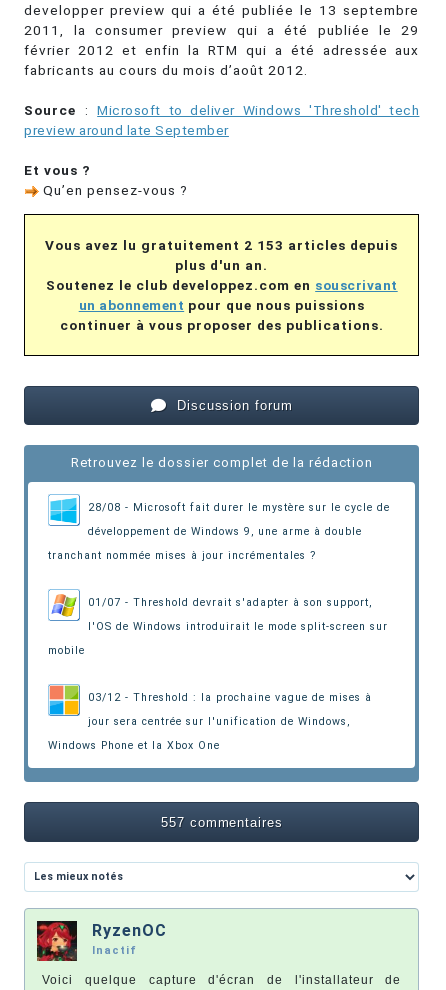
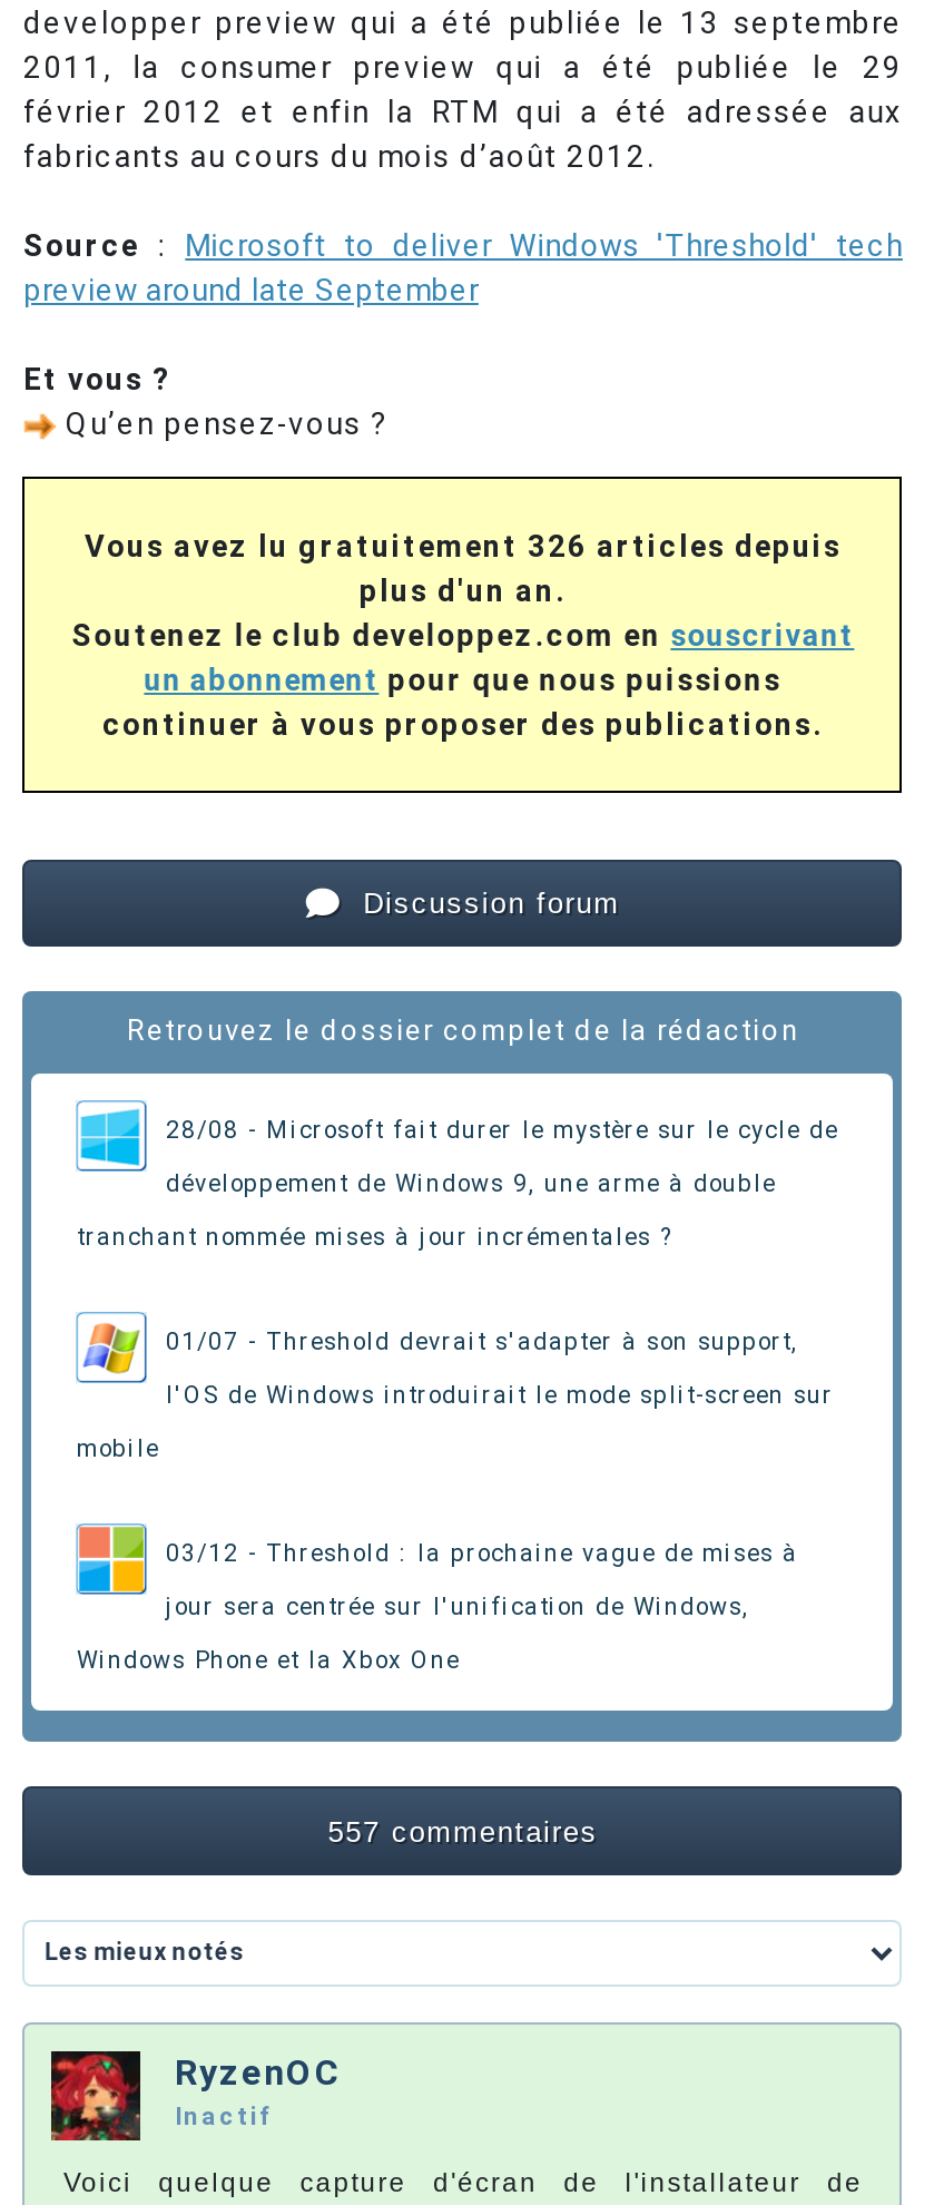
[45,237,398,253] Vous avez lu gratuitement 2 153 articles depuis -> [84,528,841,563] Vous avez lu gratuitement 326 articles depuis

